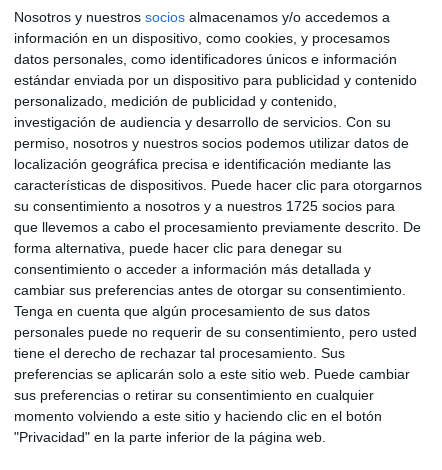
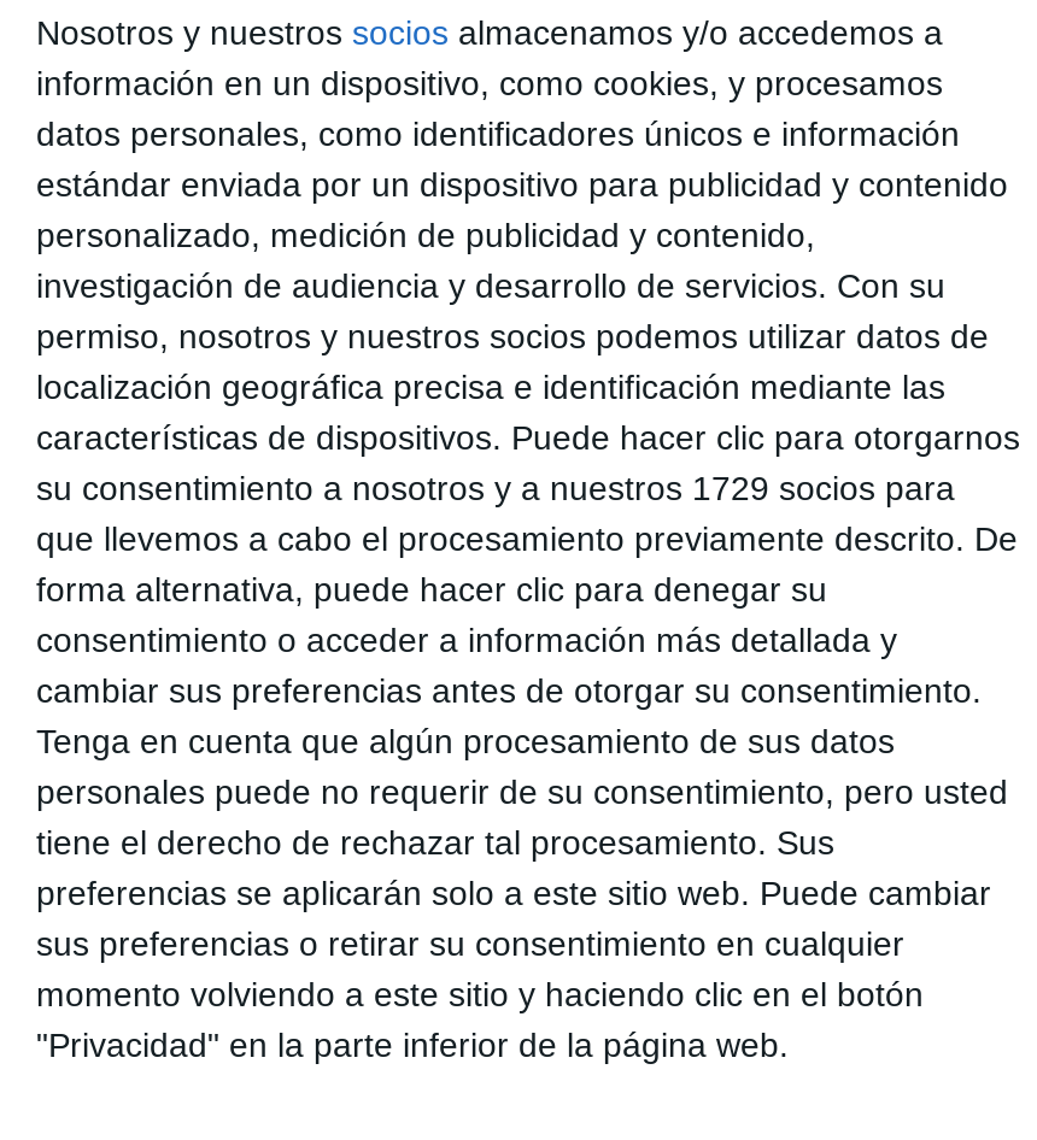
[14,198,395,214] su consentimiento a nosotros y a nuestros 1725 socios para -> [36,469,955,507] su consentimiento a nosotros y a nuestros 1729 socios para

